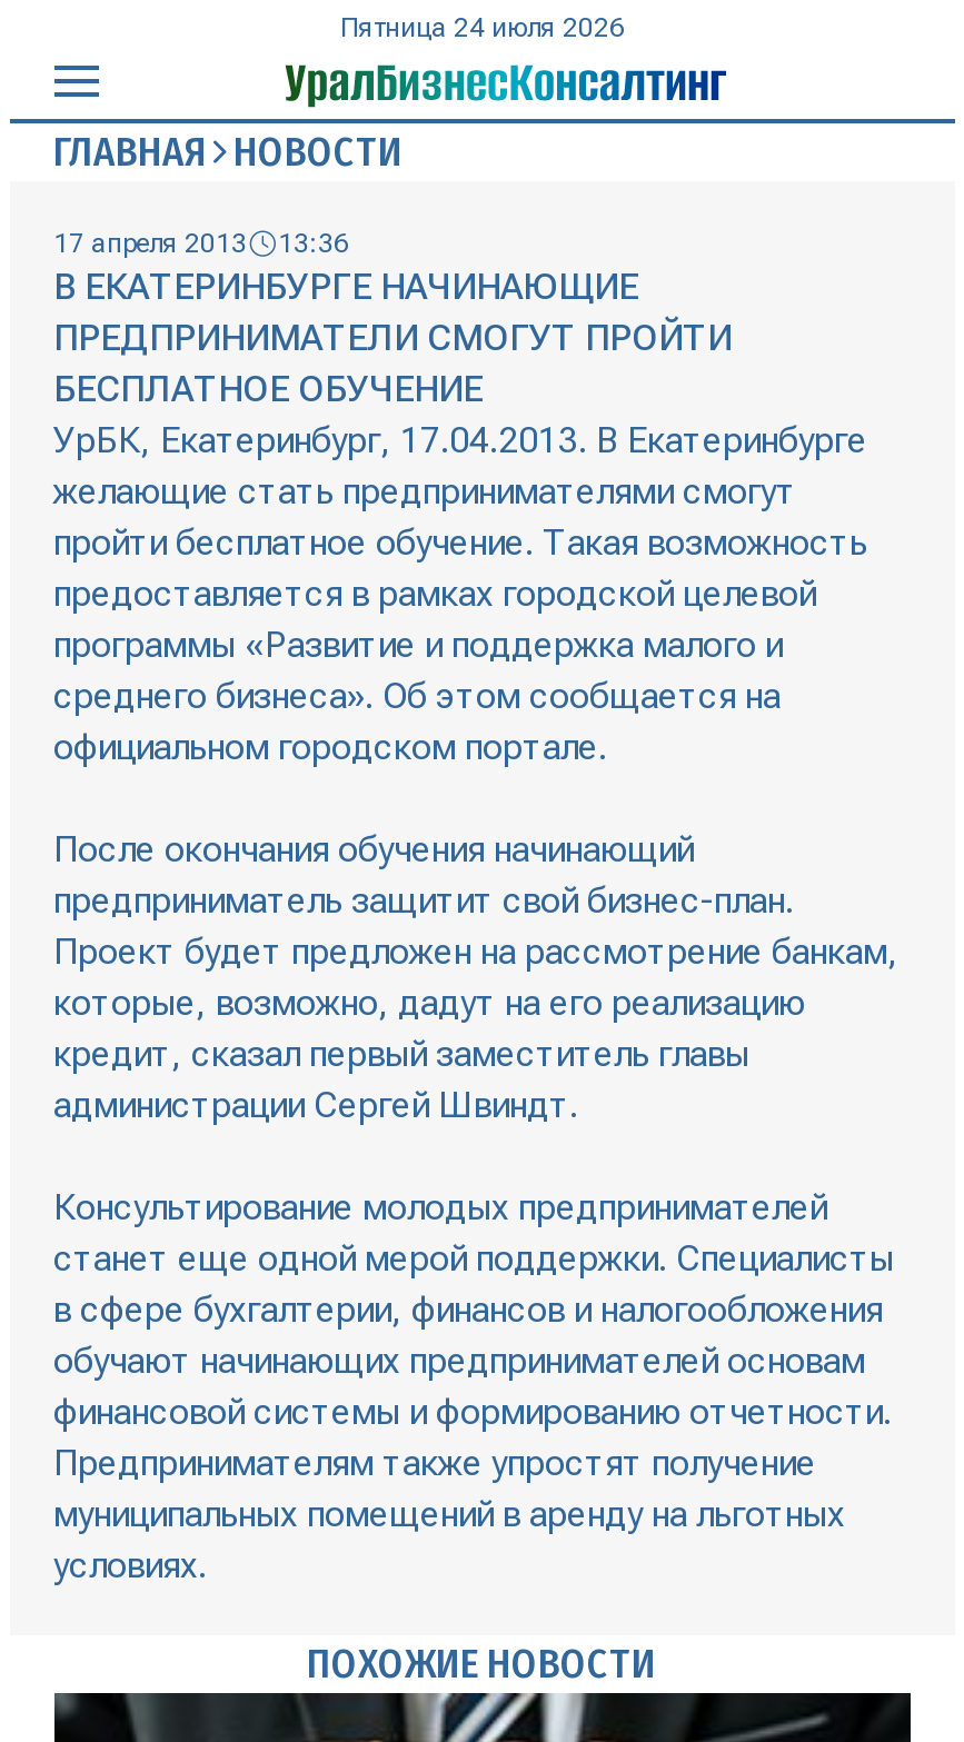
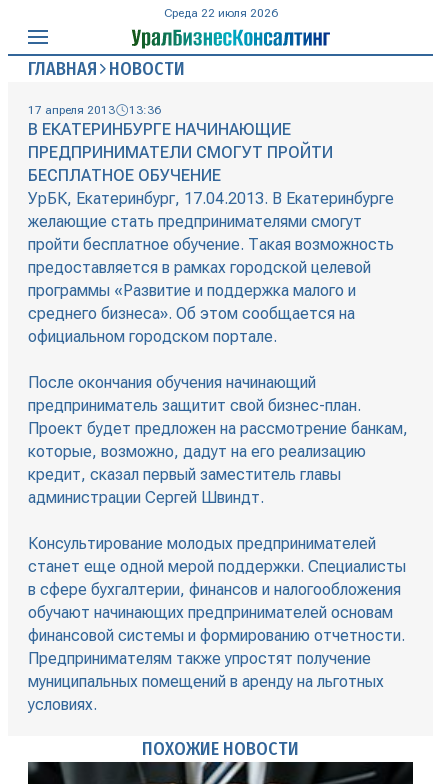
[339,12,624,43] Пятница 24 июля 2026 -> [163,6,277,20] Среда 22 июля 2026

